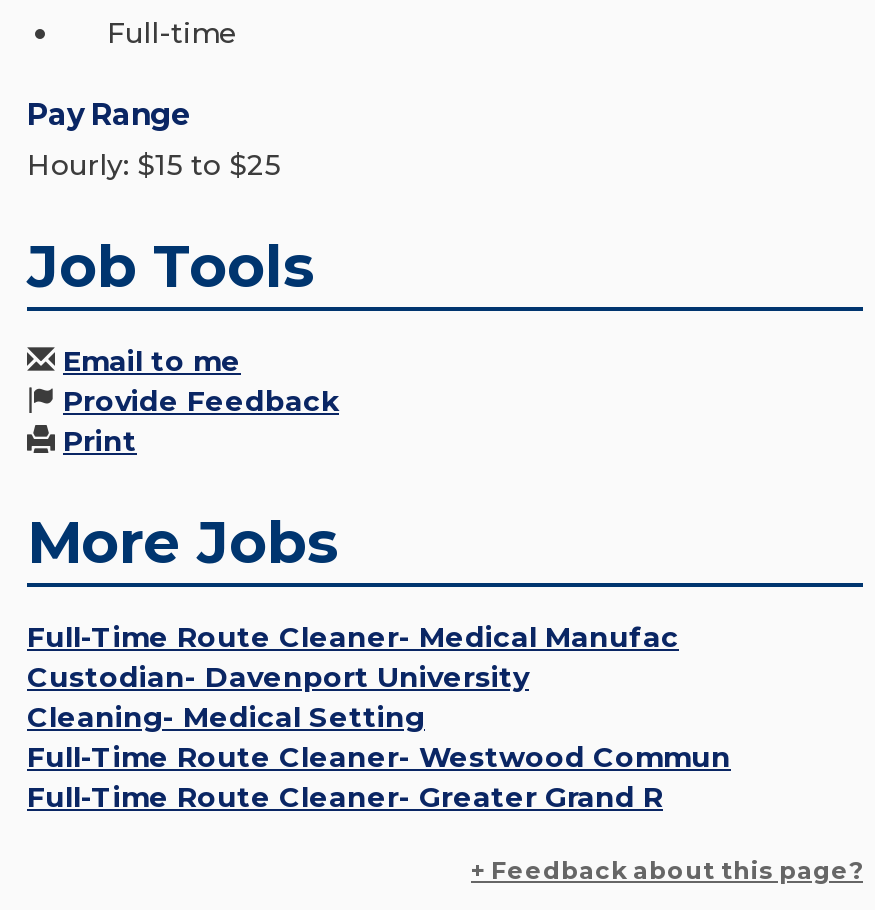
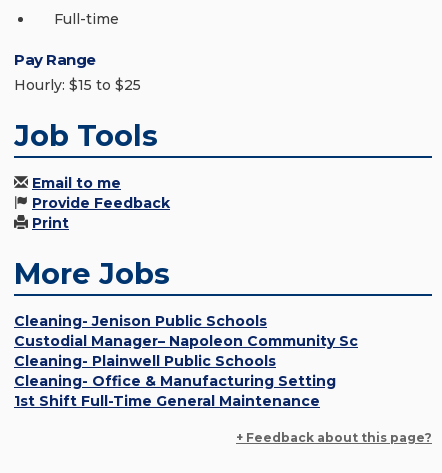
[27,620,731,816] Full-Time Route Cleaner- Medical Manufac | Custodian- Davenport University | Cleaning- Medical Setting | Full-Time Route Cleaner- Westwood Commun | Full-Time Route Cleaner- Greater Grand R -> [14,312,358,410] Cleaning- Jenison Public Schools | Custodial Manager– Napoleon Community Sc | Cleaning- Plainwell Public Schools | Cleaning- Office & Manufacturing Setting | 1st Shift Full-Time General Maintenance

